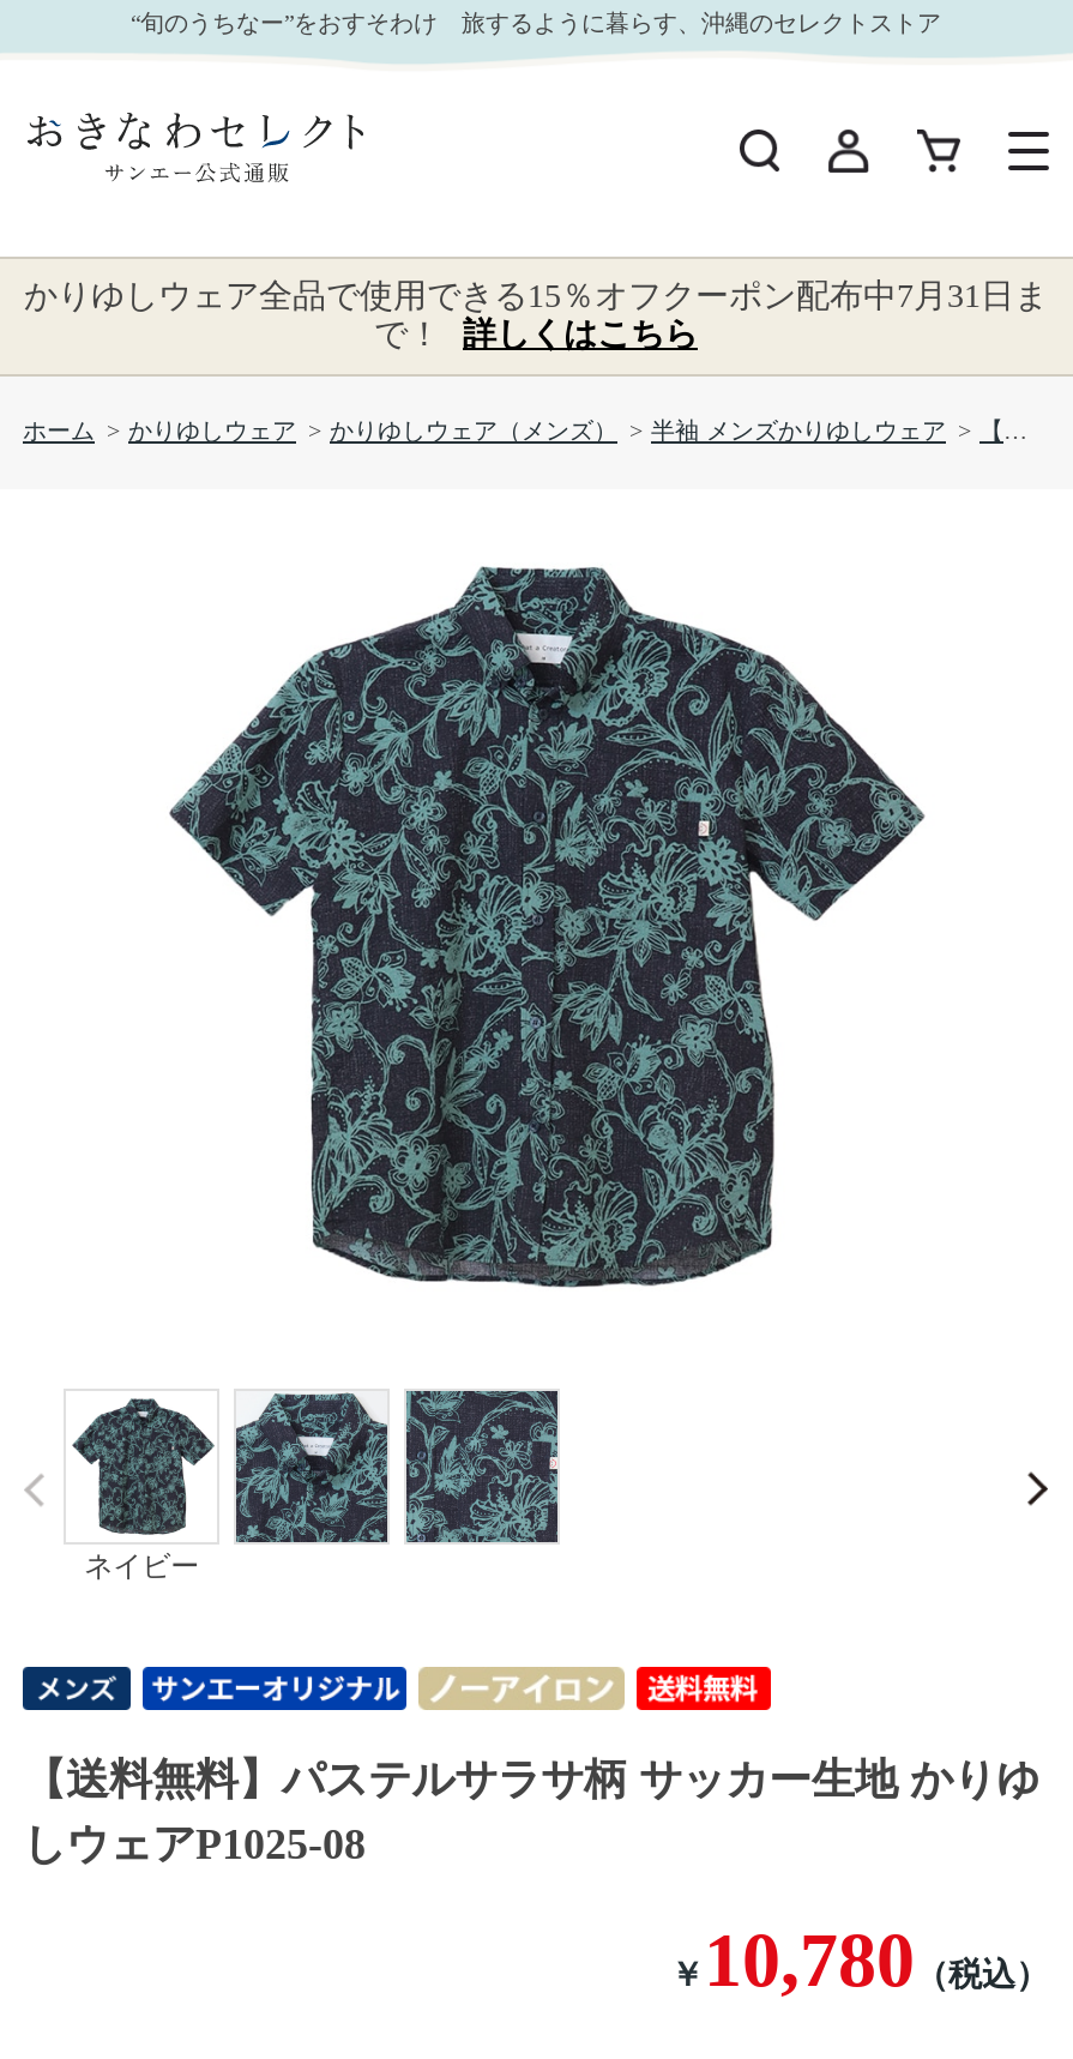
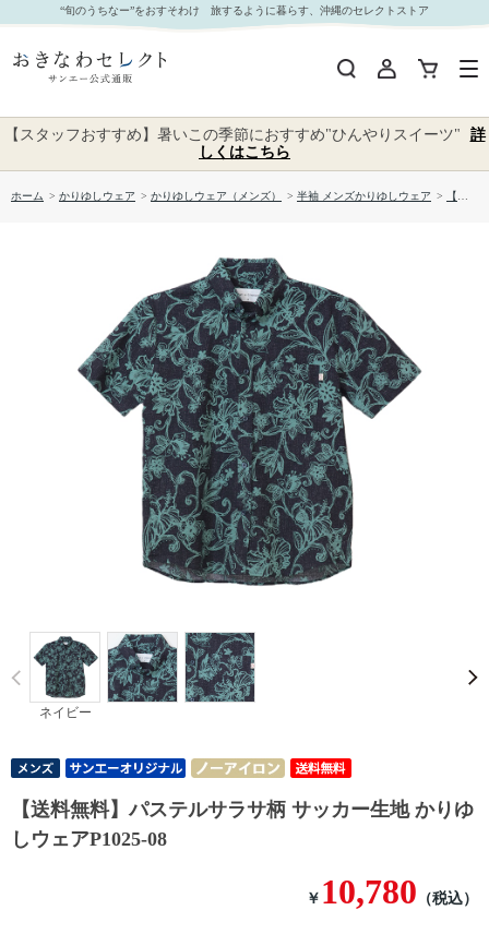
[24,278,1048,353] かりゆしウェア全品で使用できる15％オフクーポン配布中7月31日ま | で！ 詳しくはこちら -> [4,127,485,160] 【スタッフおすすめ】暑いこの季節におすすめ"ひんやりスイーツ" 詳 | しくはこちら

